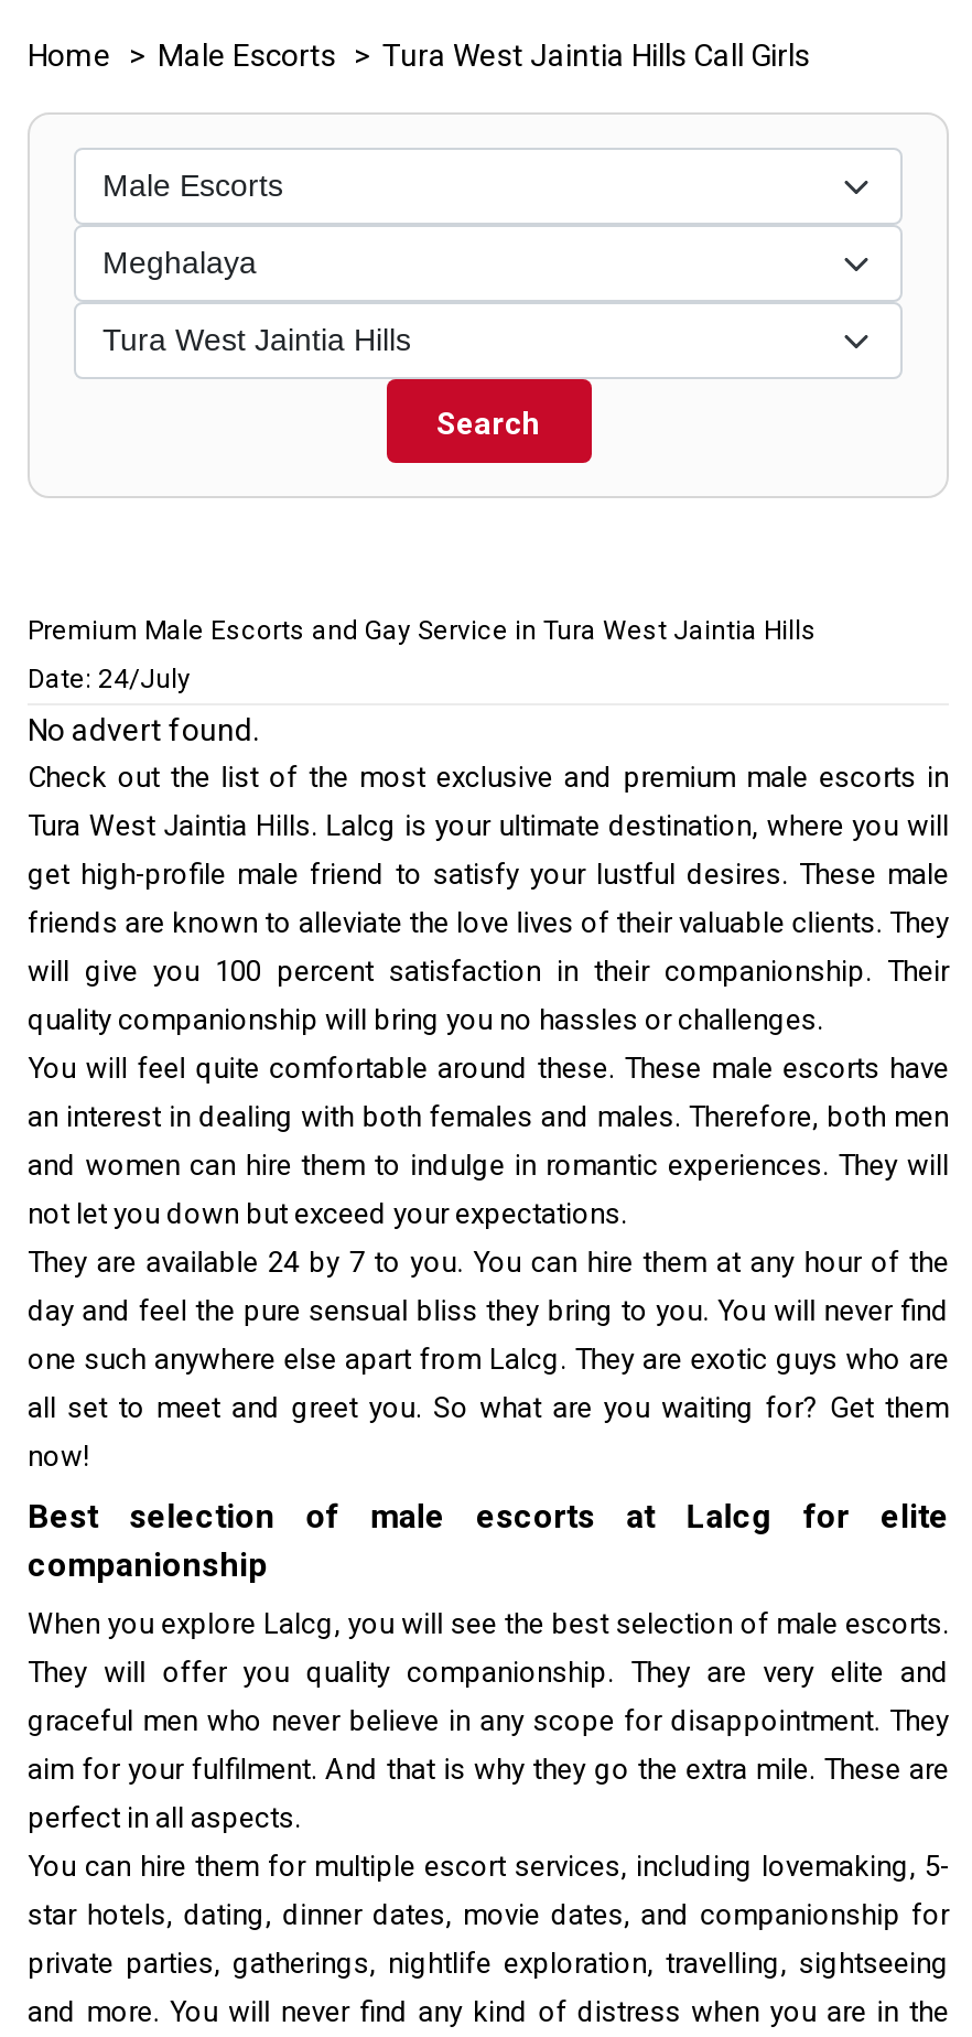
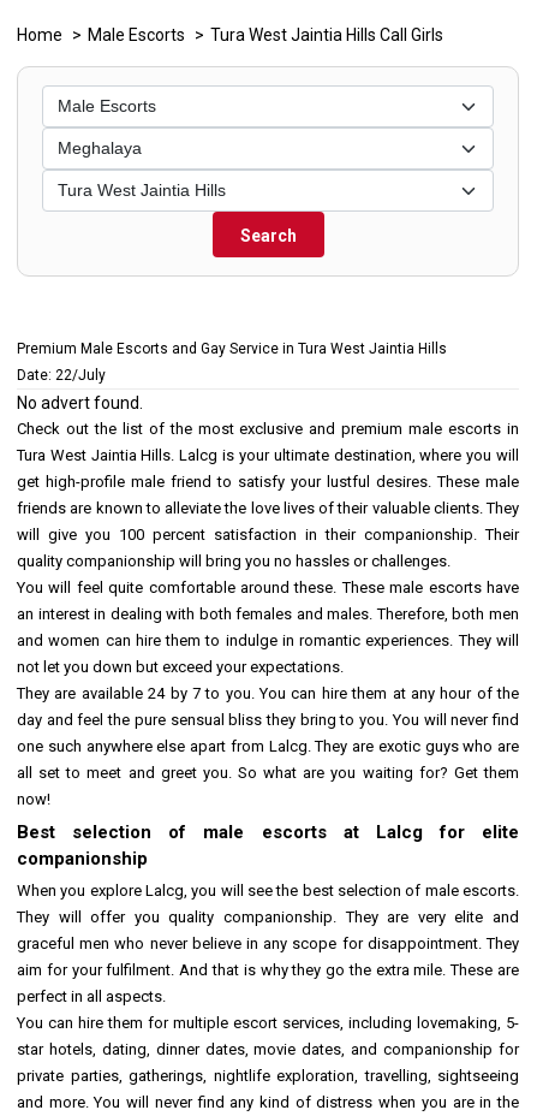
[28,664,191,694] Date: 24/July -> [17,367,106,384] Date: 22/July

